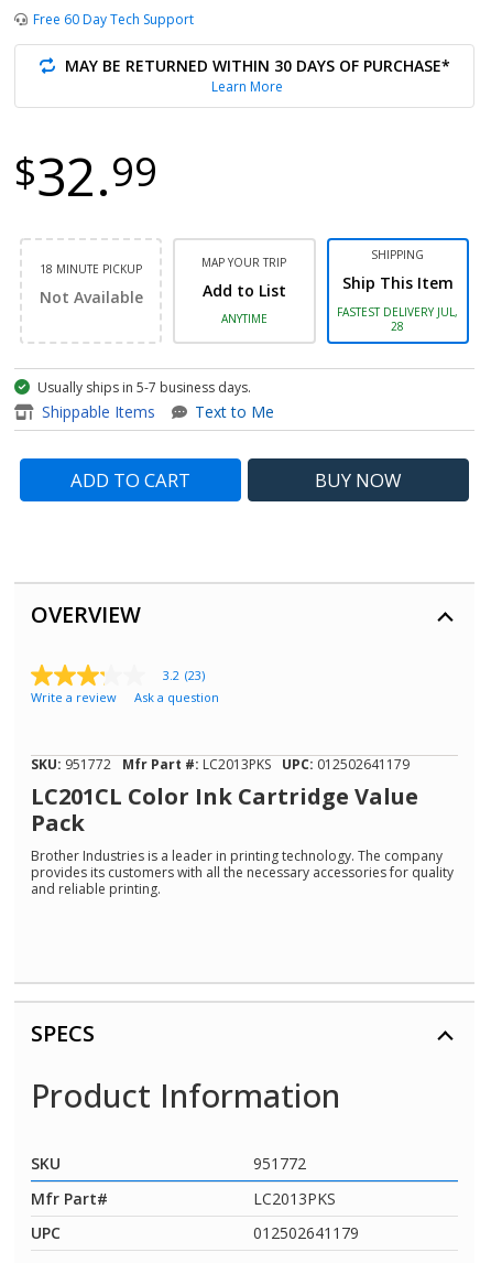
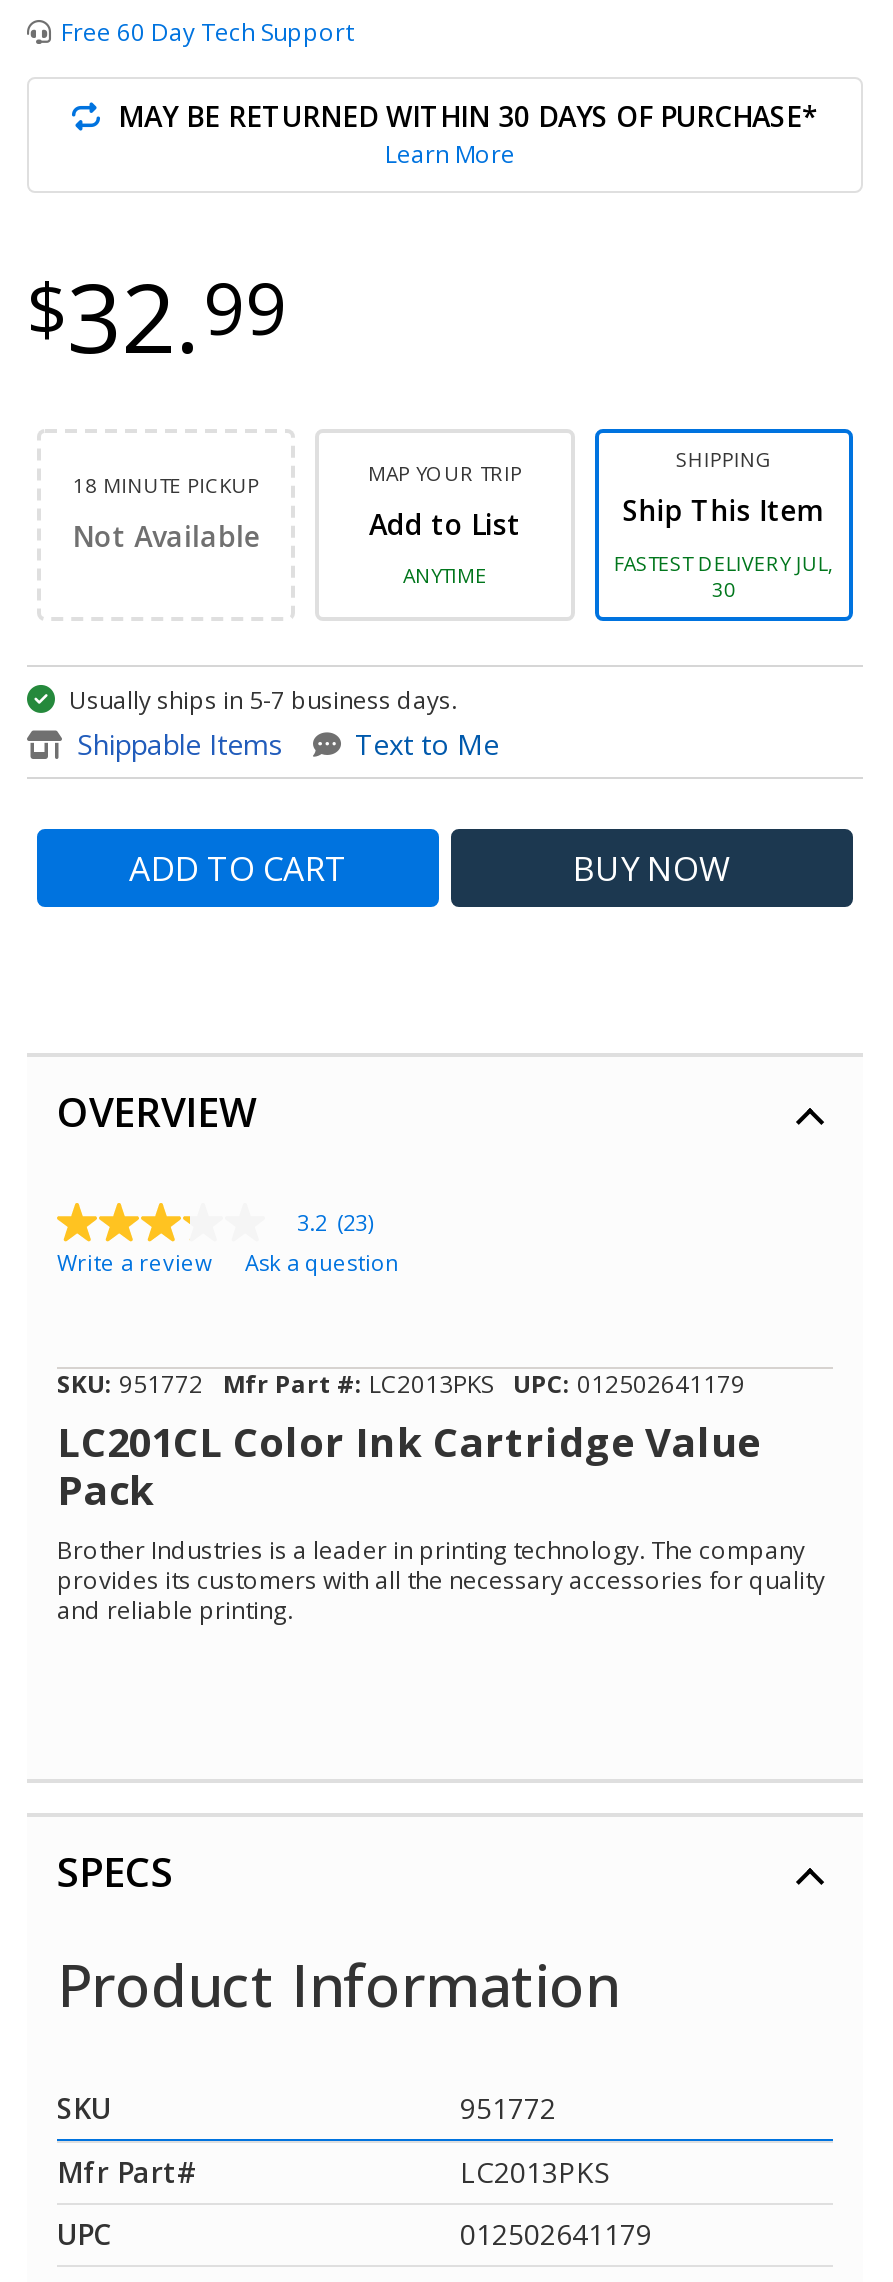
[391,318,404,334] 28 -> [712,574,736,602] 30

